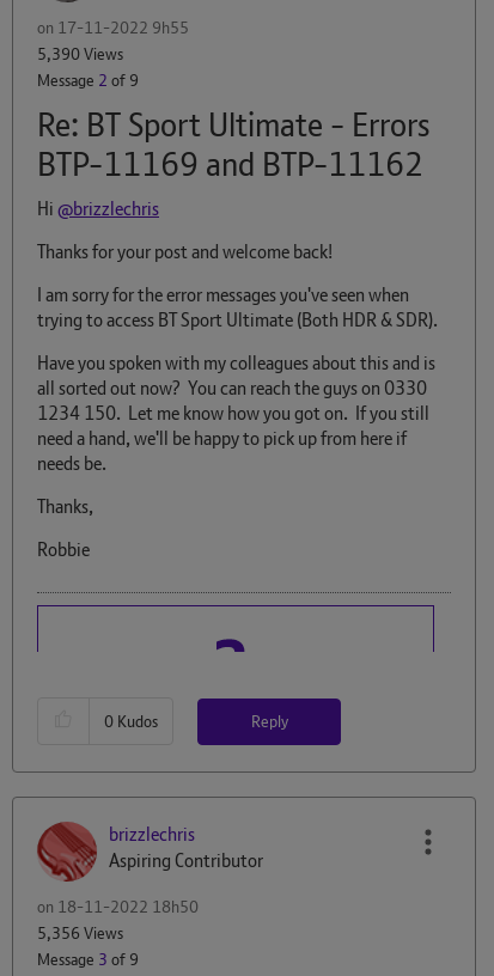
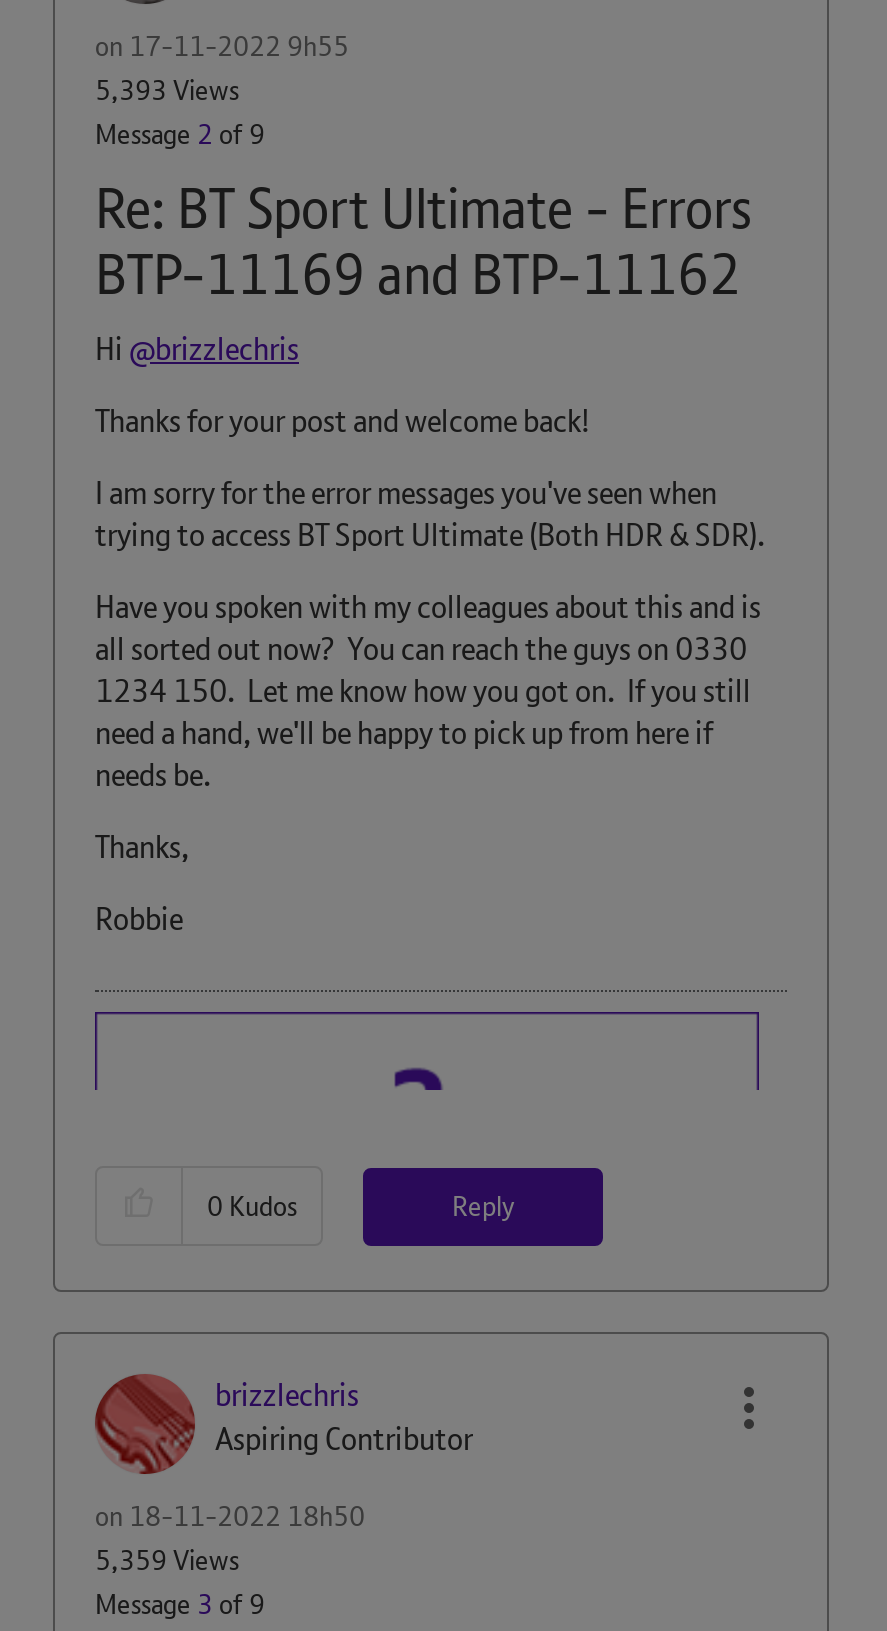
[37,42,123,64] 5,390 Views -> [95,71,239,107] 5,393 Views
[37,922,123,944] 5,356 Views -> [95,1542,239,1578] 5,359 Views

